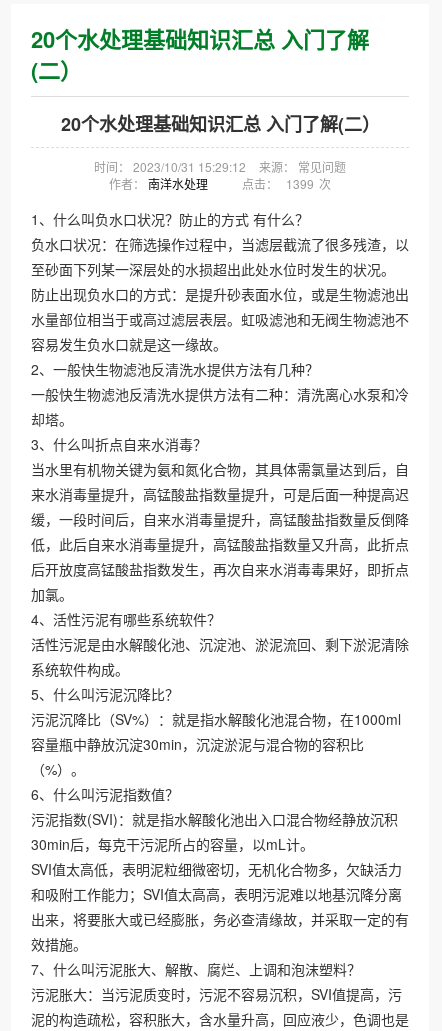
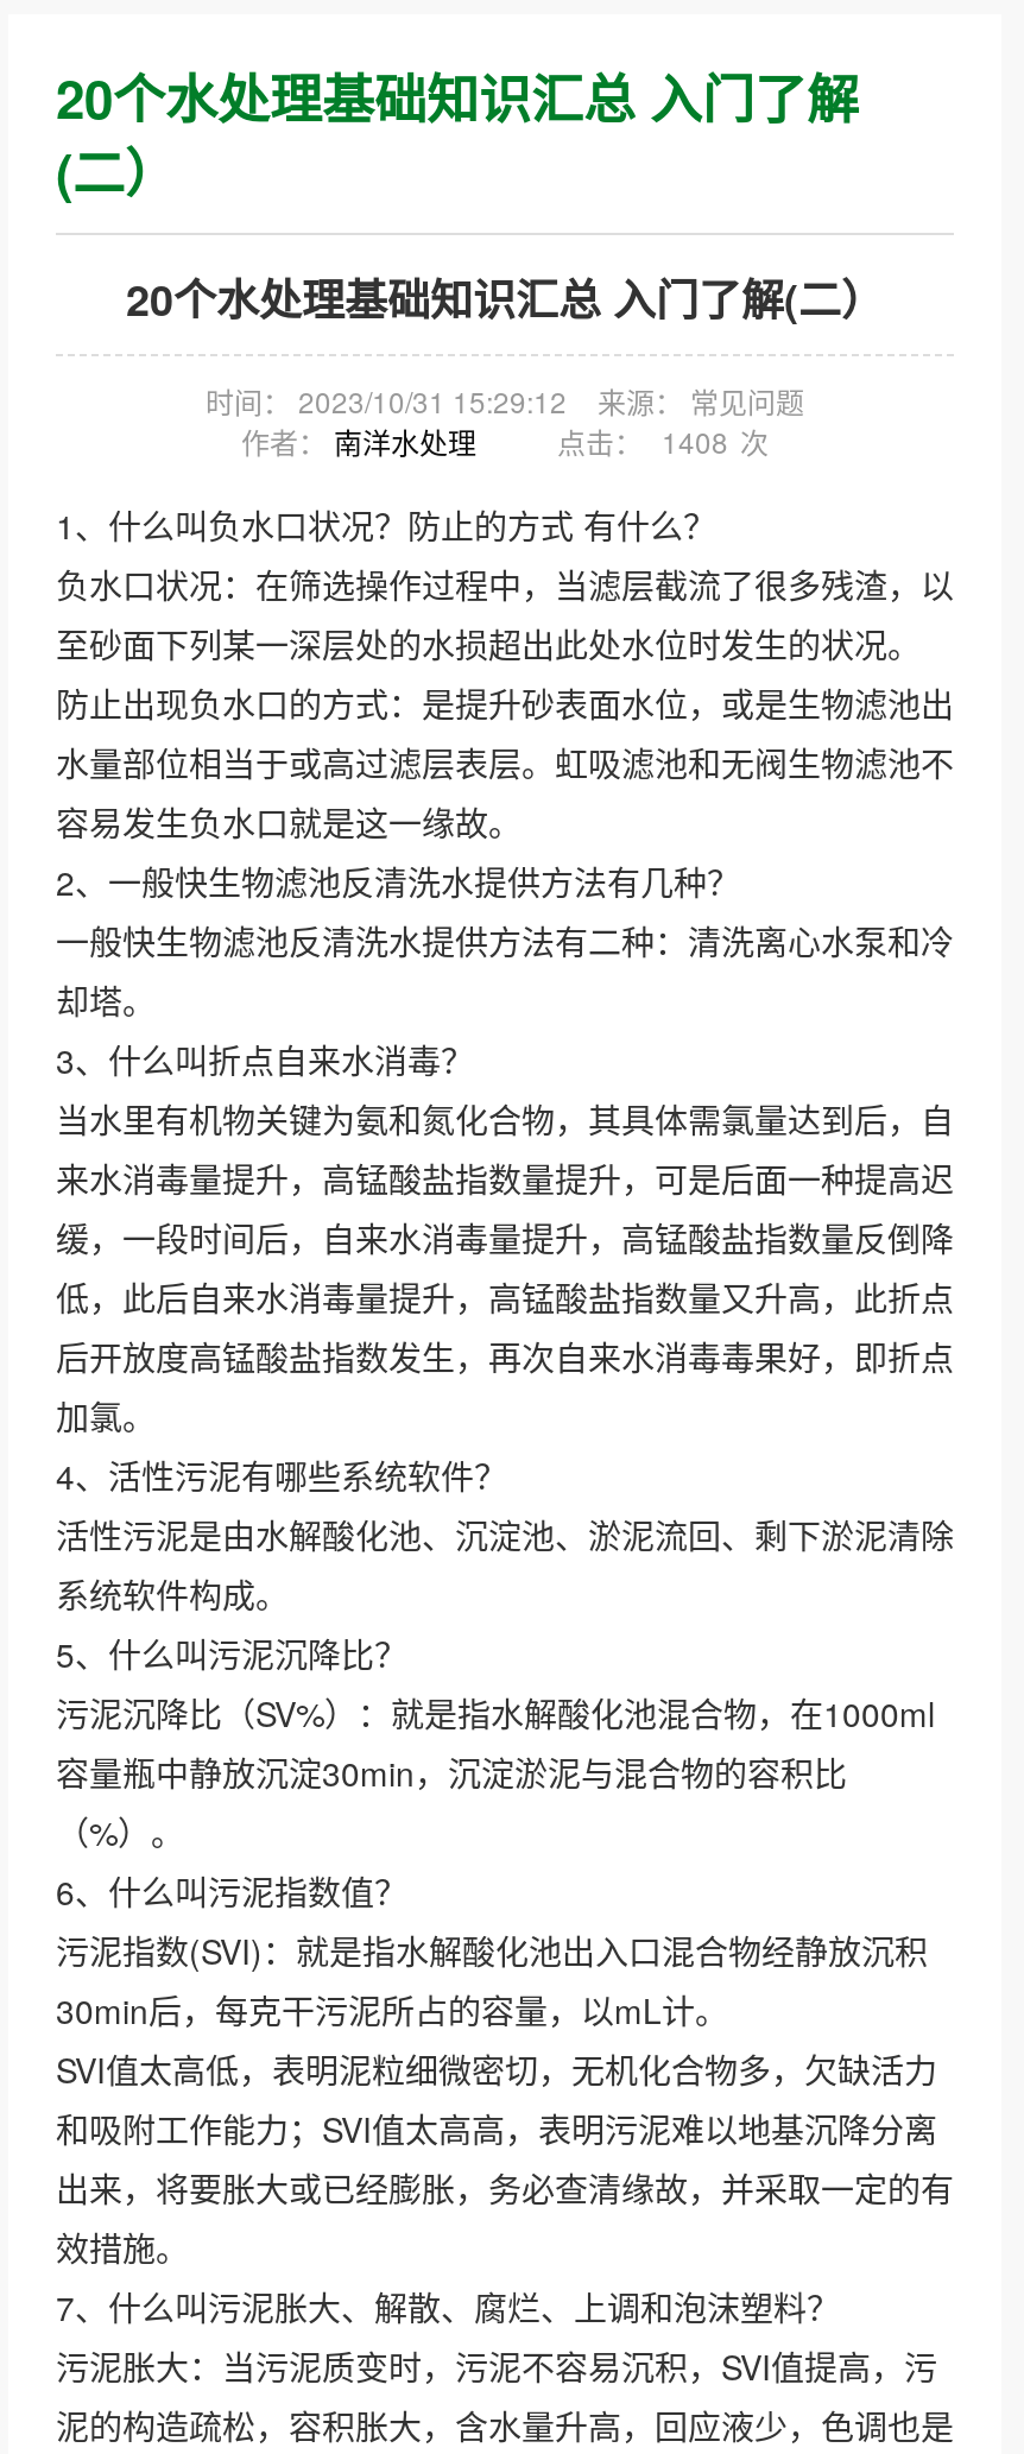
[109,175,331,192] 作者：南洋水处理 点击： 1399 次 -> [241,420,769,460] 作者：南洋水处理 点击： 1408 次

